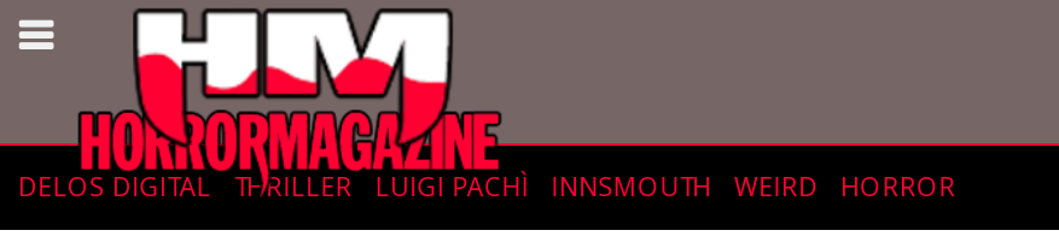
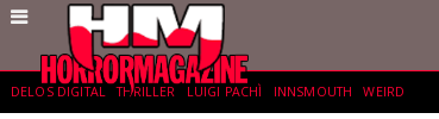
[840,170,956,203] HORROR -> none

